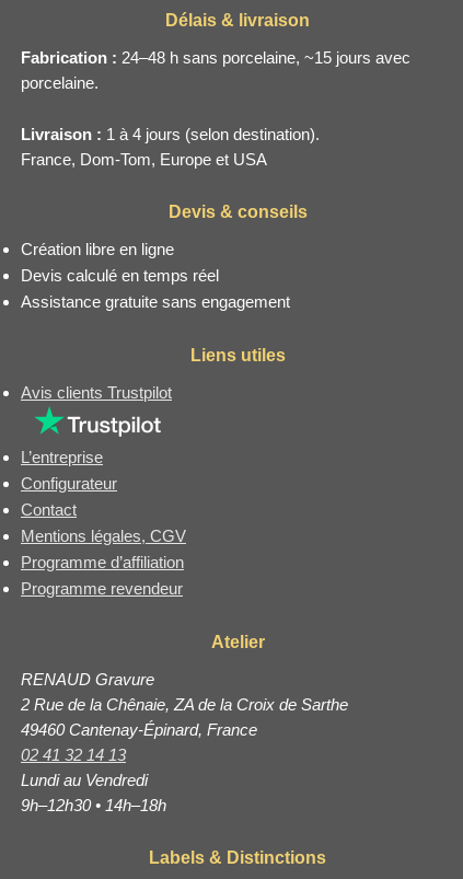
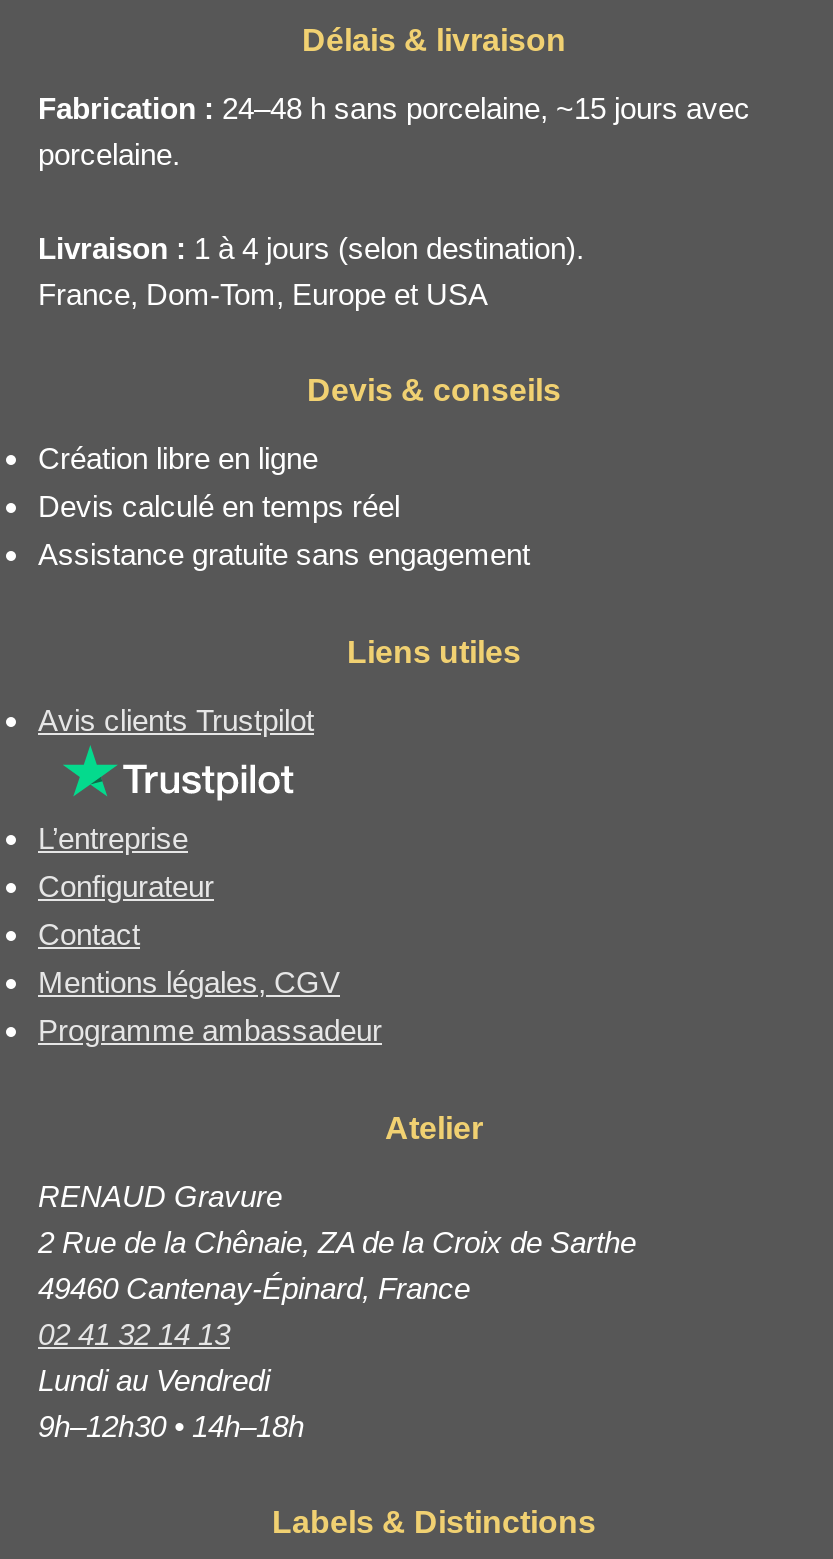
[21,553,184,598] Programme d’affiliation | Programme revendeur -> [38,1013,382,1047] Programme ambassadeur

